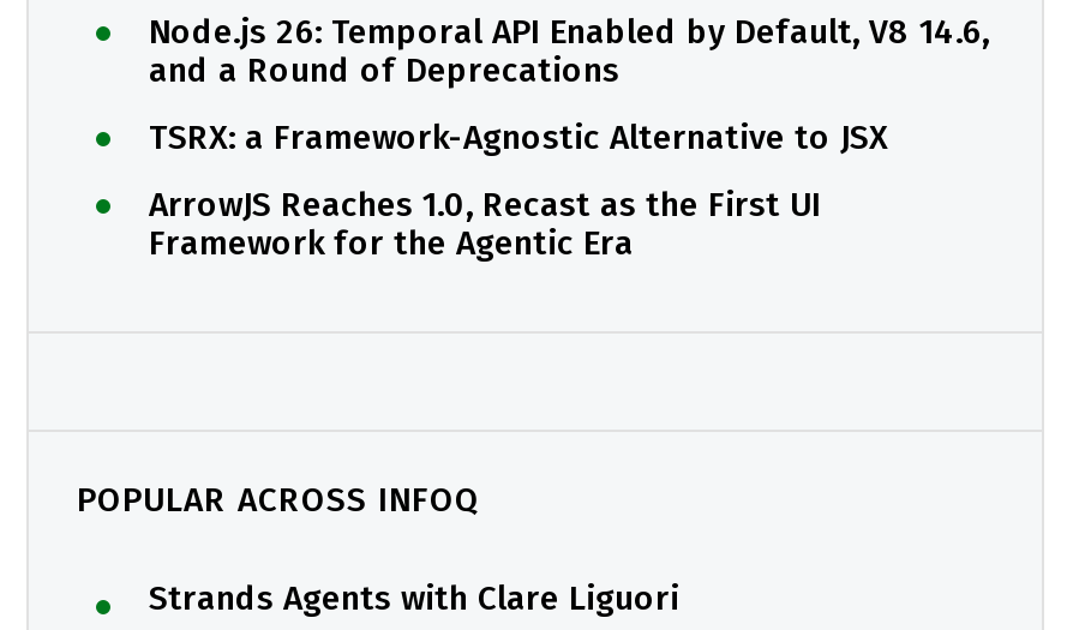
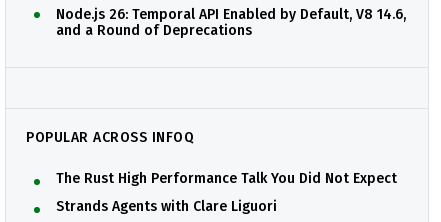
[149,118,888,264] TSRX: a Framework-Agnostic Alternative to JSX | ArrowJS Reaches 1.0, Recast as the First UI | Framework for the Agentic Era -> none
moved [77,480,480,521] -> [26,129,194,146]: POPULAR ACROSS INFOQ
none -> [56,170,397,187] The Rust High Performance Talk You Did Not Expect

